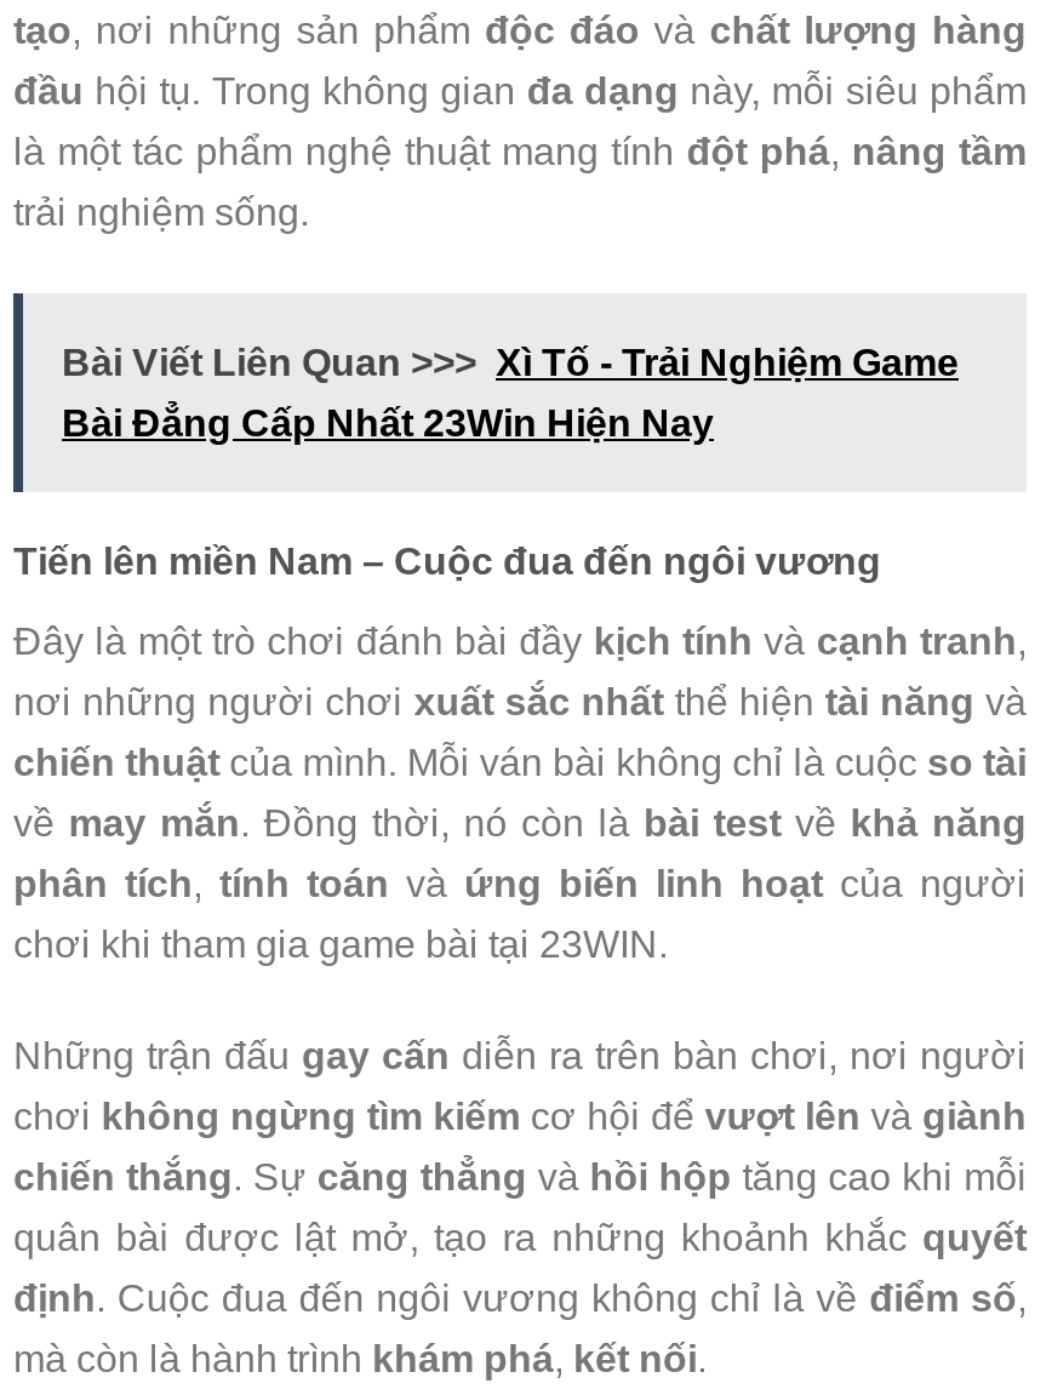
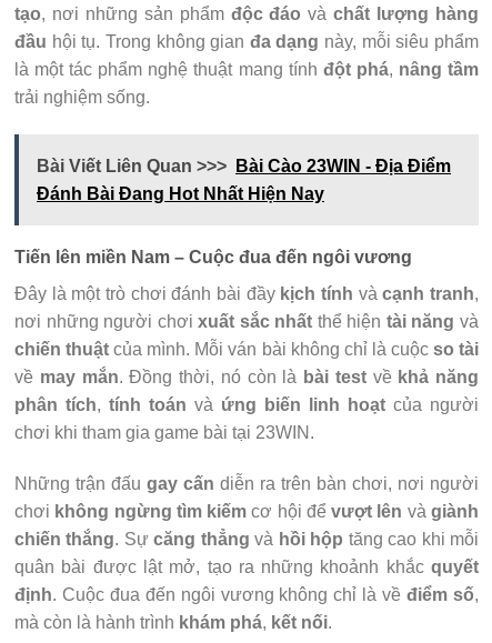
[62,341,959,382] Bài Viết Liên Quan >>> Xì Tố - Trải Nghiệm Game -> [37,156,451,175] Bài Viết Liên Quan >>> Bài Cào 23WIN - Địa Điểm
[62,402,714,443] Bài Đẳng Cấp Nhất 23Win Hiện Nay -> [37,184,324,203] Đánh Bài Đang Hot Nhất Hiện Nay

